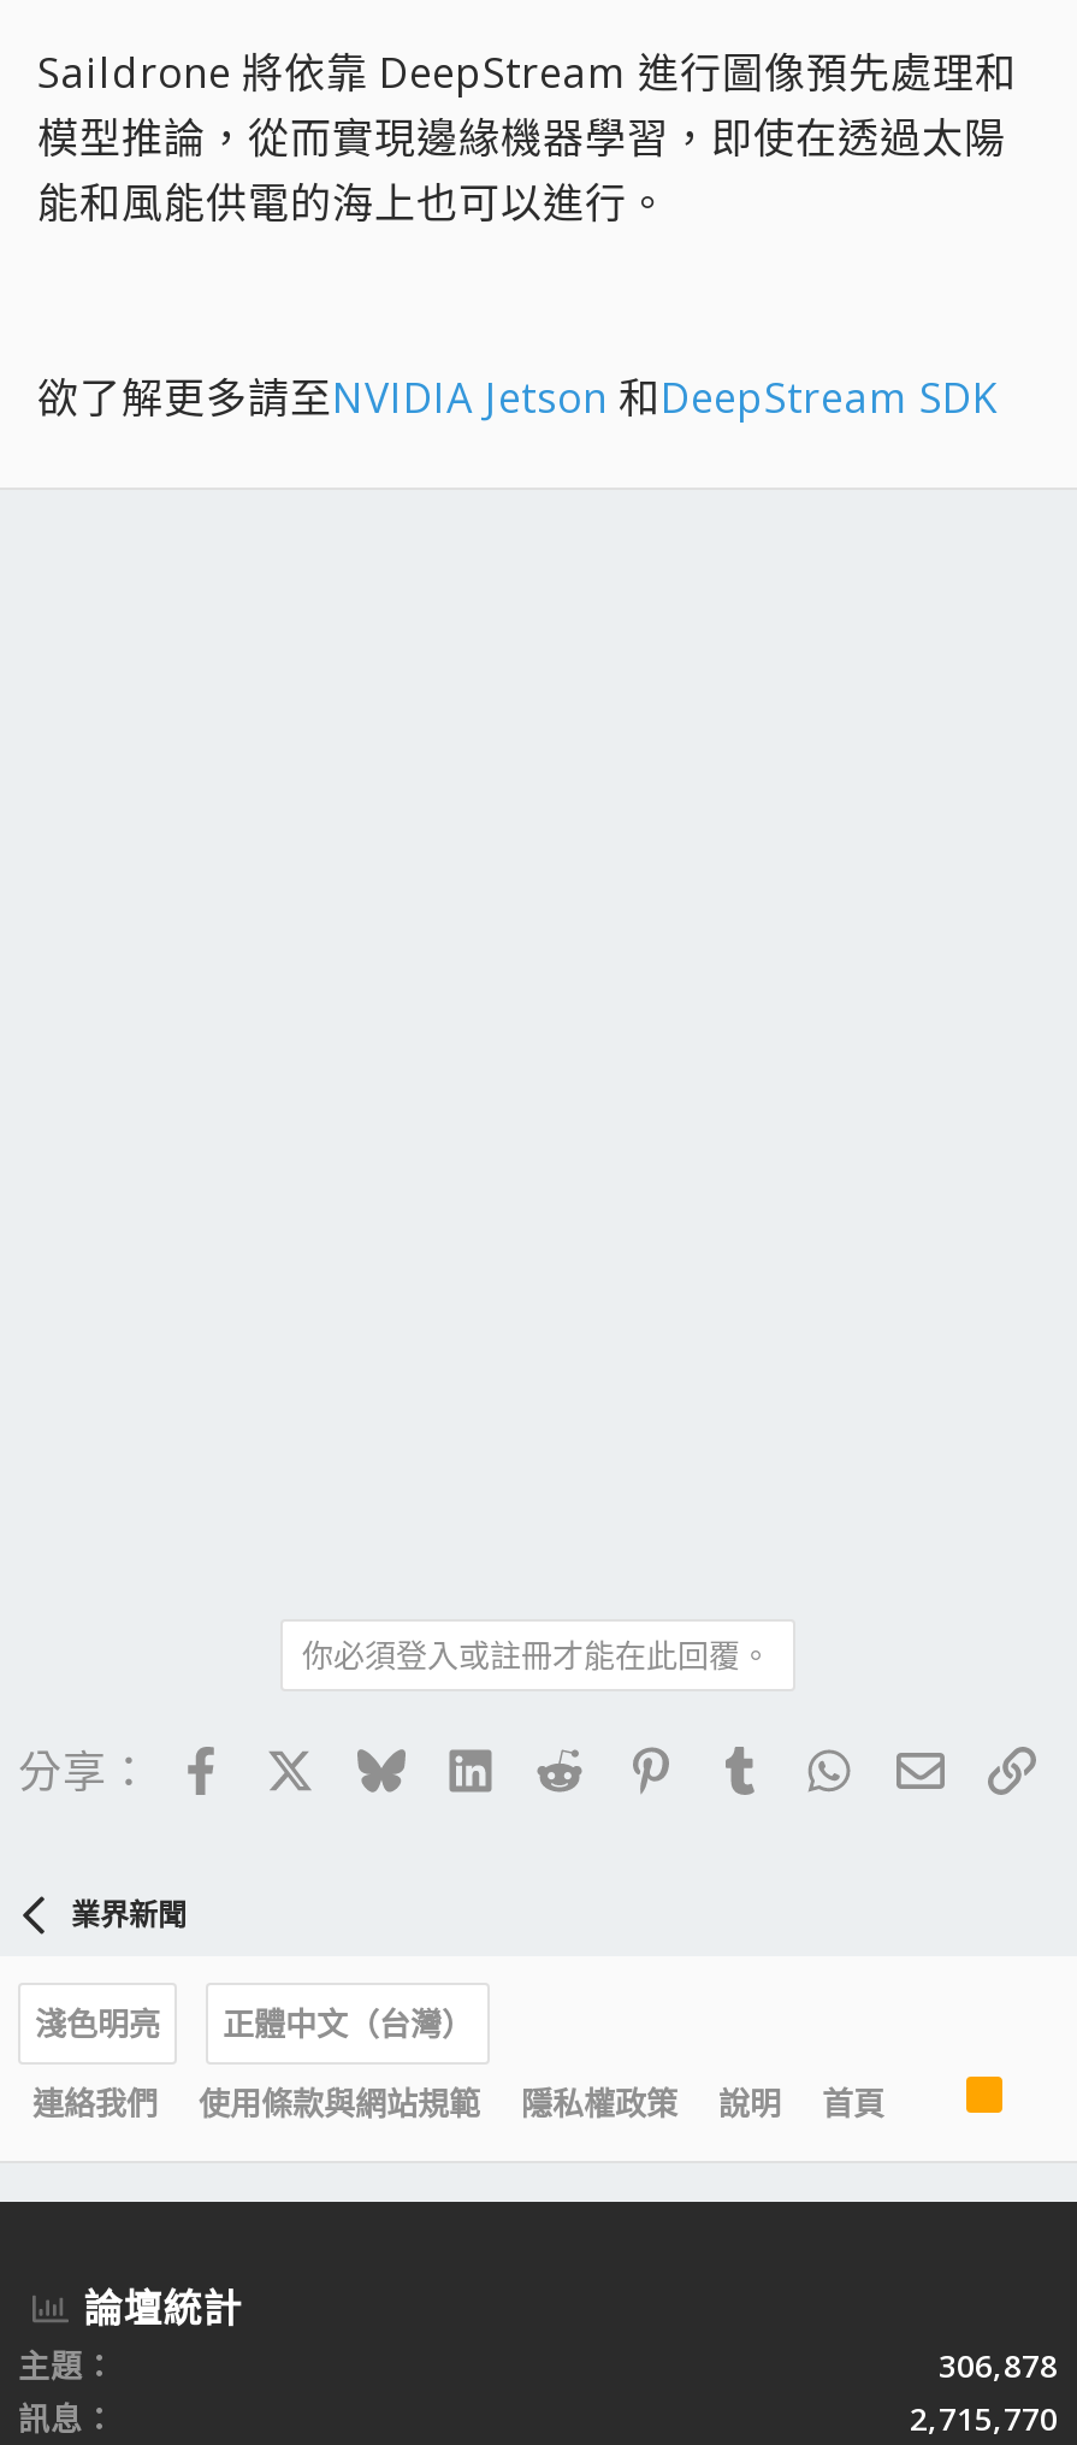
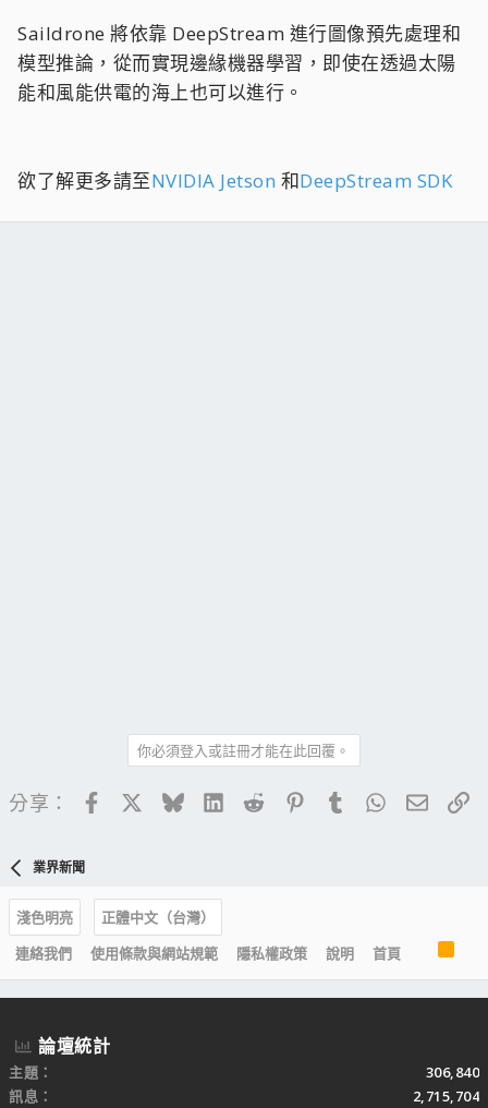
[939,2344,1058,2387] 306,878 -> [425,1062,479,1082] 306,840
[910,2397,1058,2440] 2,715,770 -> [412,1086,479,1106] 2,715,704

